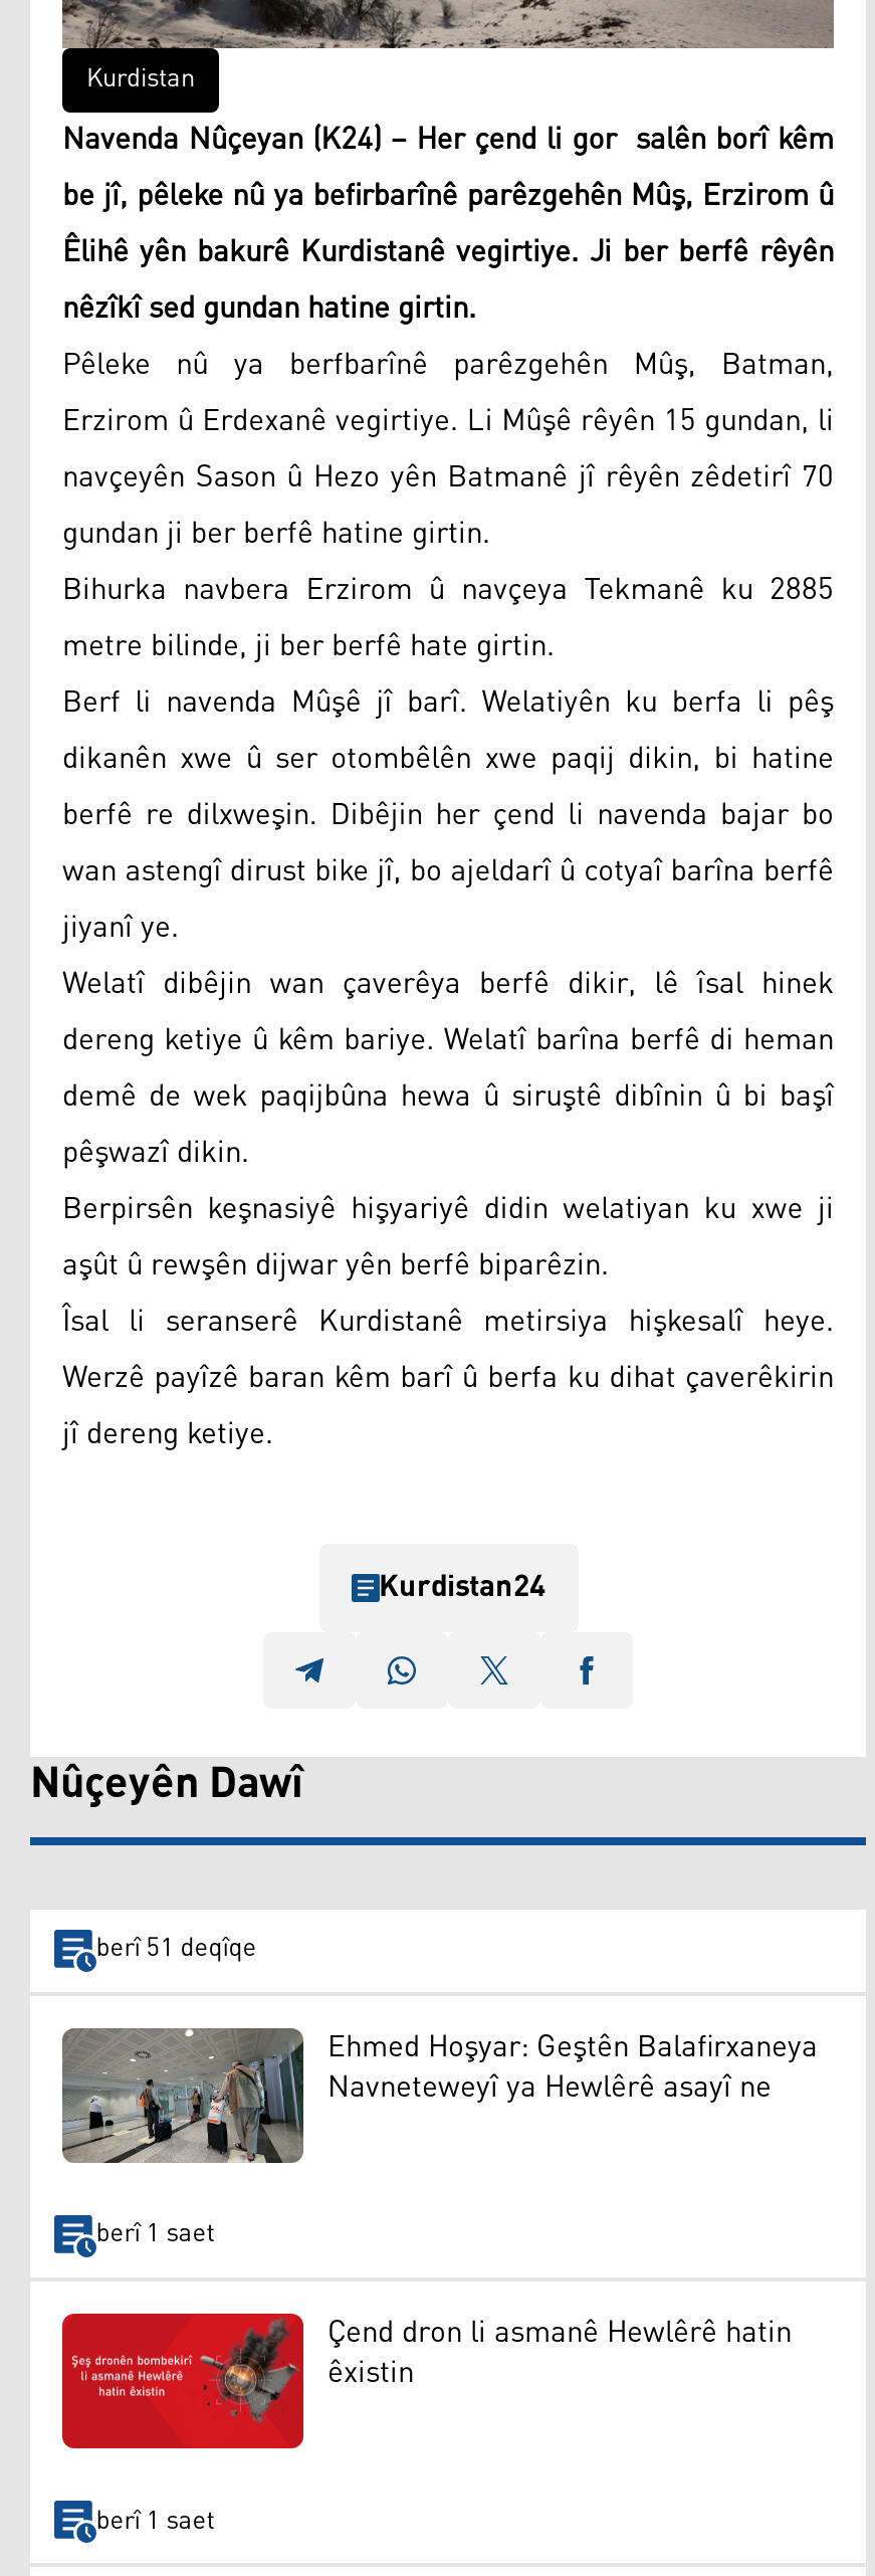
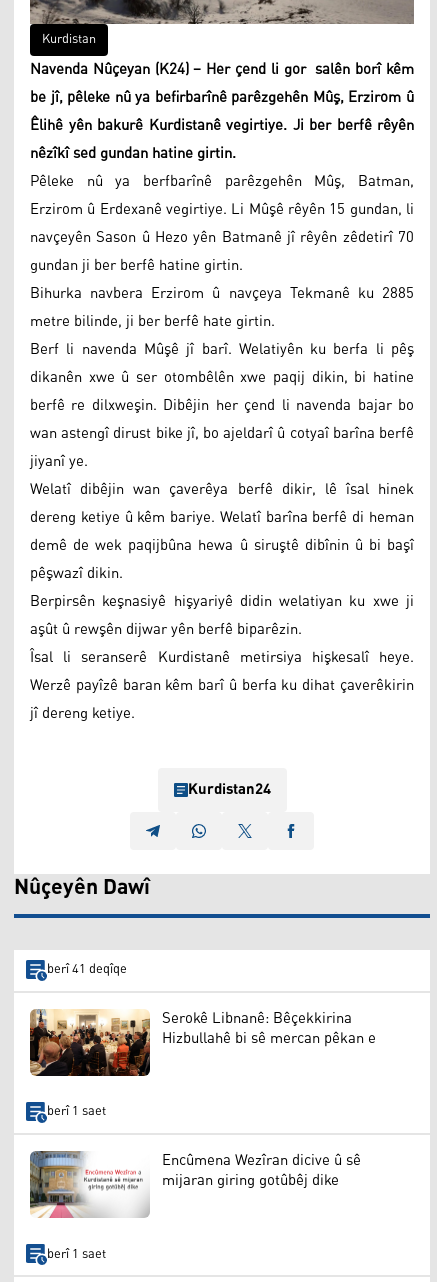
[96,1924,257,1974] berî 51 deqîqe -> [47,957,127,982] berî 41 deqîqe
[60,2017,818,2165] [image] | Ehmed Hoşyar: Geştên Balafirxaneya | Navneteweyî ya Hewlêrê asayî ne -> [29,1004,376,1077] [image] | Serokê Libnanê: Bêçekkirina | Hizbullahê bi sê mercan pêkan e
[60,2303,792,2450] [image] | Çend dron li asmanê Hewlêrê hatin | êxistin -> [29,1146,361,1219] [image] | Encûmena Wezîran dicive û sê | mijaran giring gotûbêj dike

